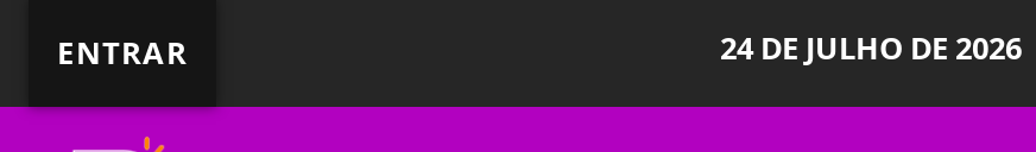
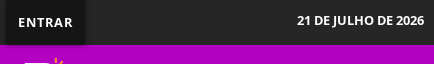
[720,26,1022,69] 24 DE JULHO DE 2026 -> [297,11,424,29] 21 DE JULHO DE 2026

